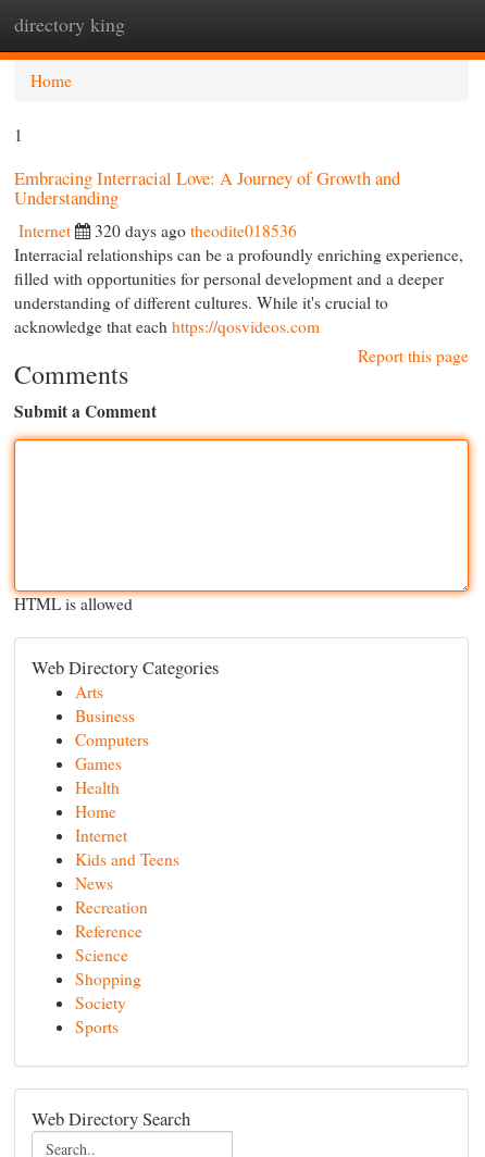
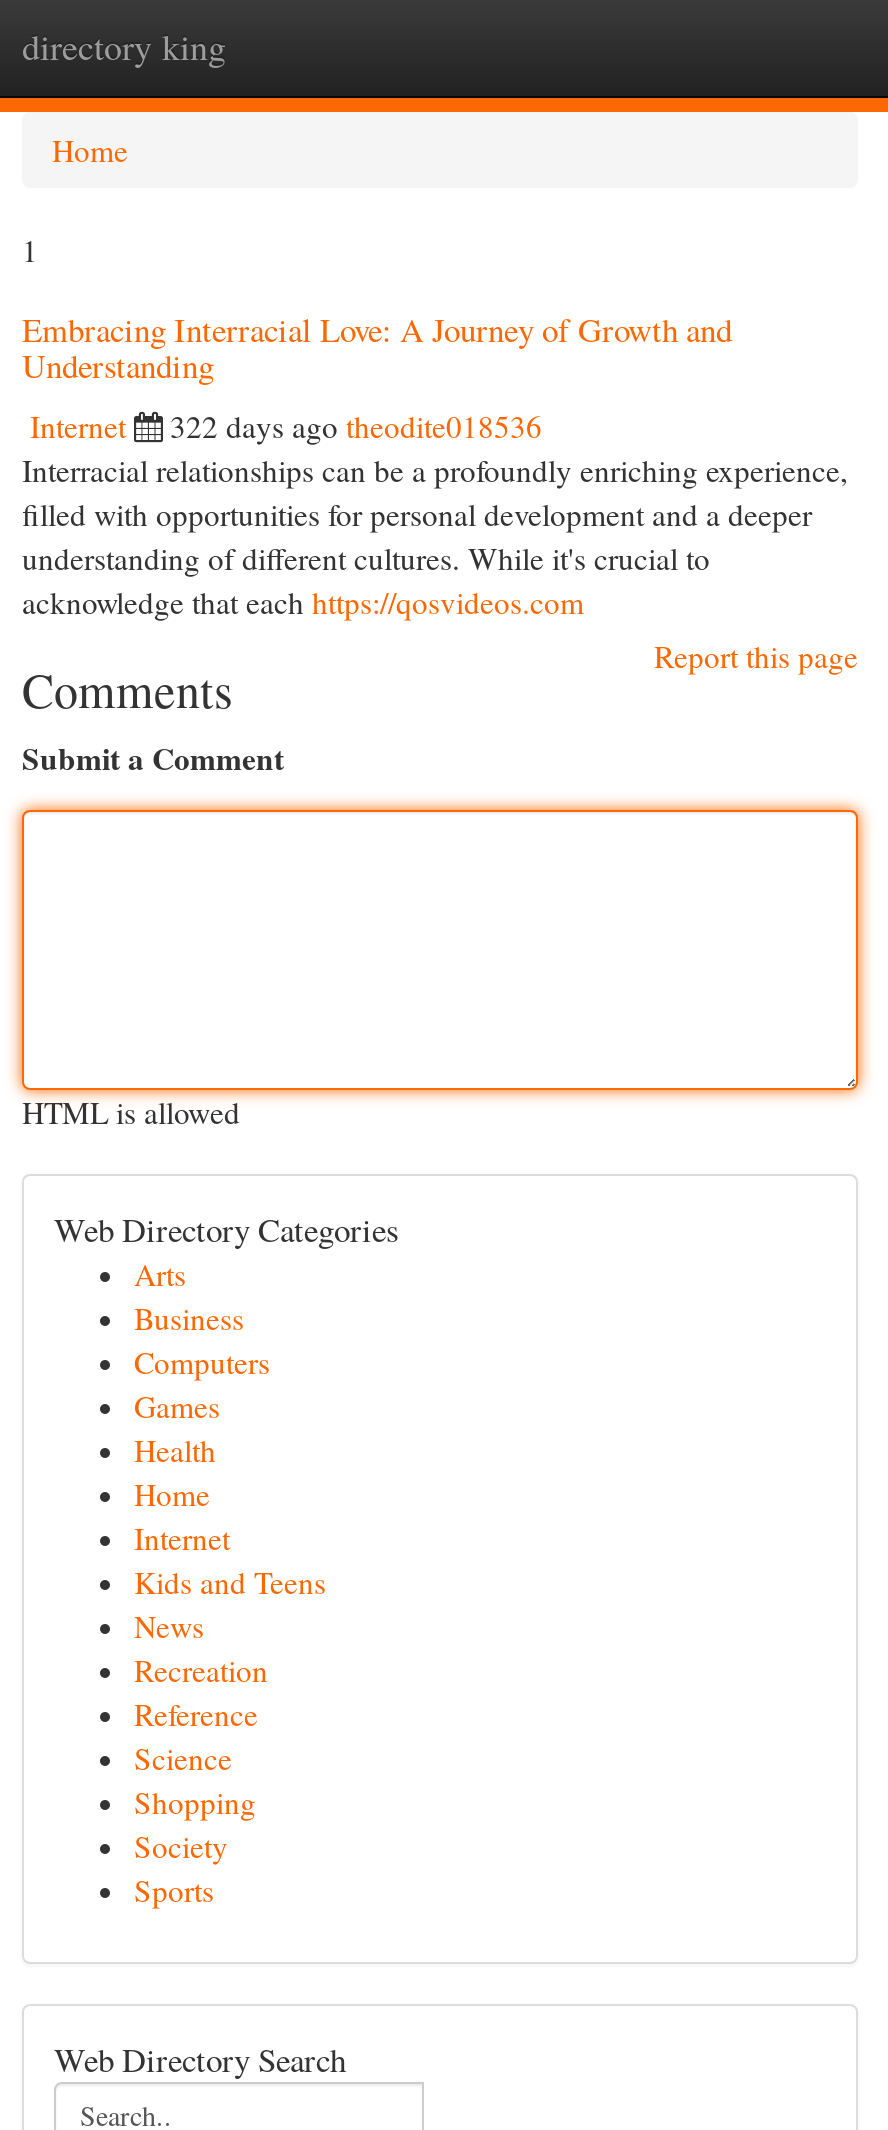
[95,220,297,241] 320 days ago theodite018536 -> [170,406,542,446] 322 days ago theodite018536

